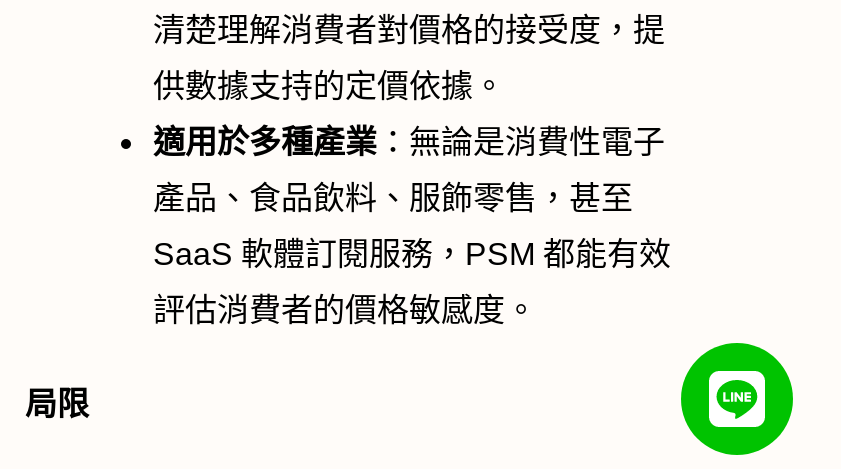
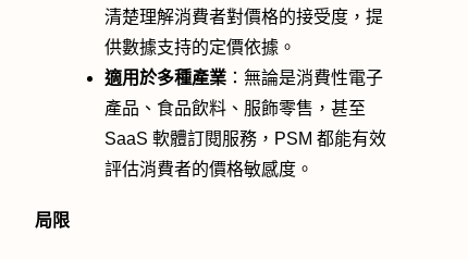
[679,340,795,458] [image] -> none

